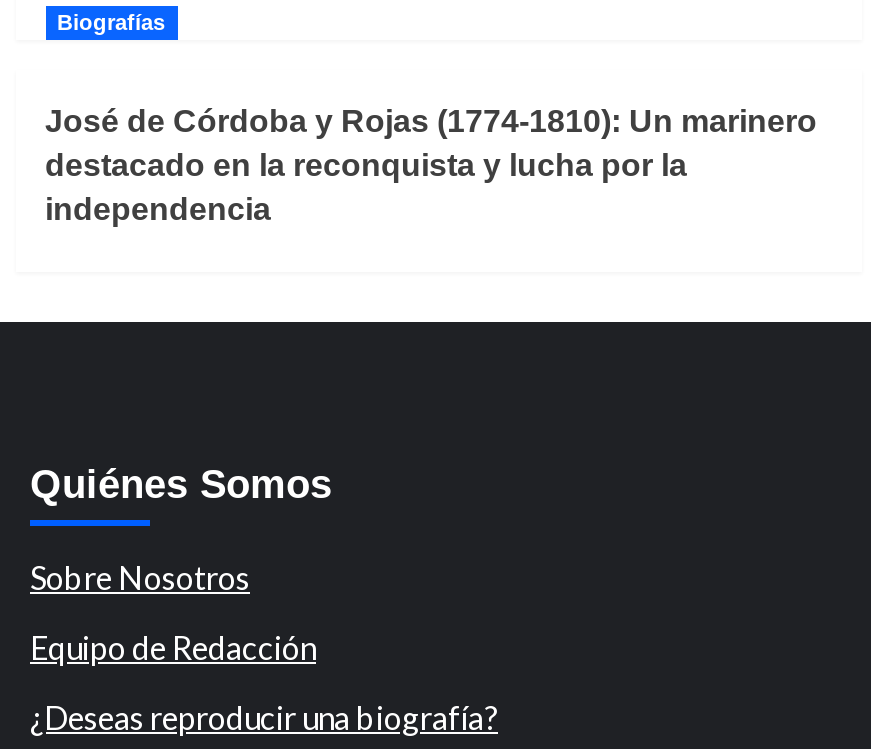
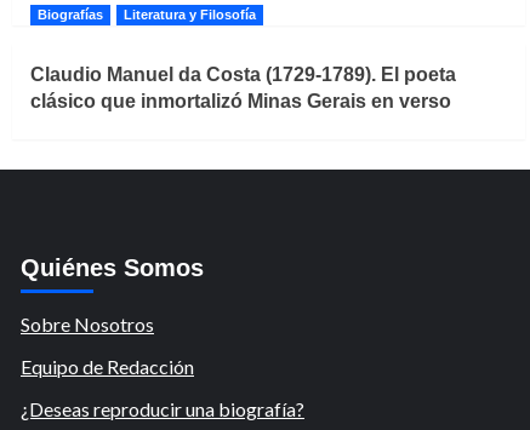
[45,104,817,226] José de Córdoba y Rojas (1774-1810): Un marinero | destacado en la reconquista y lucha por la | independencia -> [30,7,455,112] Literatura y Filosofía | Claudio Manuel da Costa (1729-1789). El poeta | clásico que inmortalizó Minas Gerais en verso

